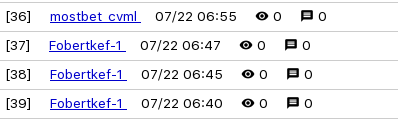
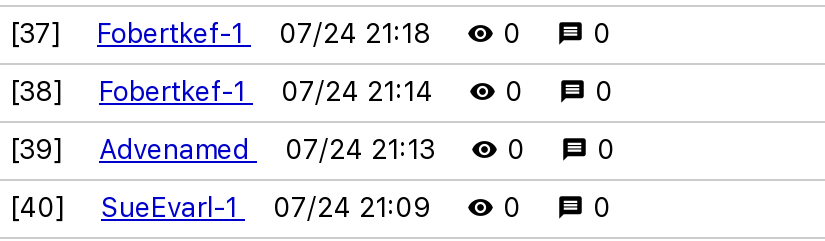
[5,8,327,24] [36] mostbet_cvml 07/22 06:55 0 0 -> [9,18,611,50] [37] Fobertkef-1 07/24 21:18 0 0
[5,37,311,53] [37] Fobertkef-1 07/22 06:47 0 0 -> [9,75,613,107] [38] Fobertkef-1 07/24 21:14 0 0
[5,66,313,82] [38] Fobertkef-1 07/22 06:45 0 0 -> [9,133,615,165] [39] Advenamed 07/24 21:13 0 0
[5,95,313,111] [39] Fobertkef-1 07/22 06:40 0 0 -> [9,191,611,223] [40] SueEvarl-1 07/24 21:09 0 0

